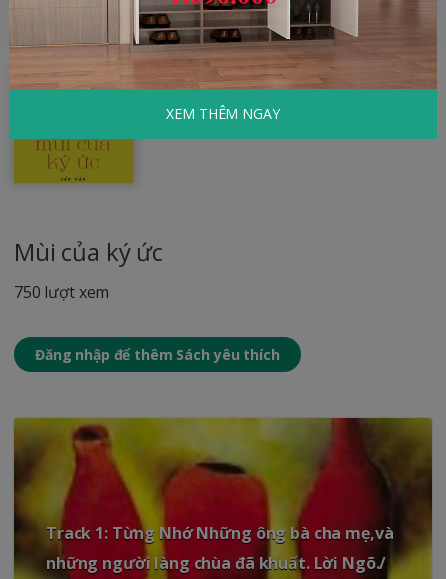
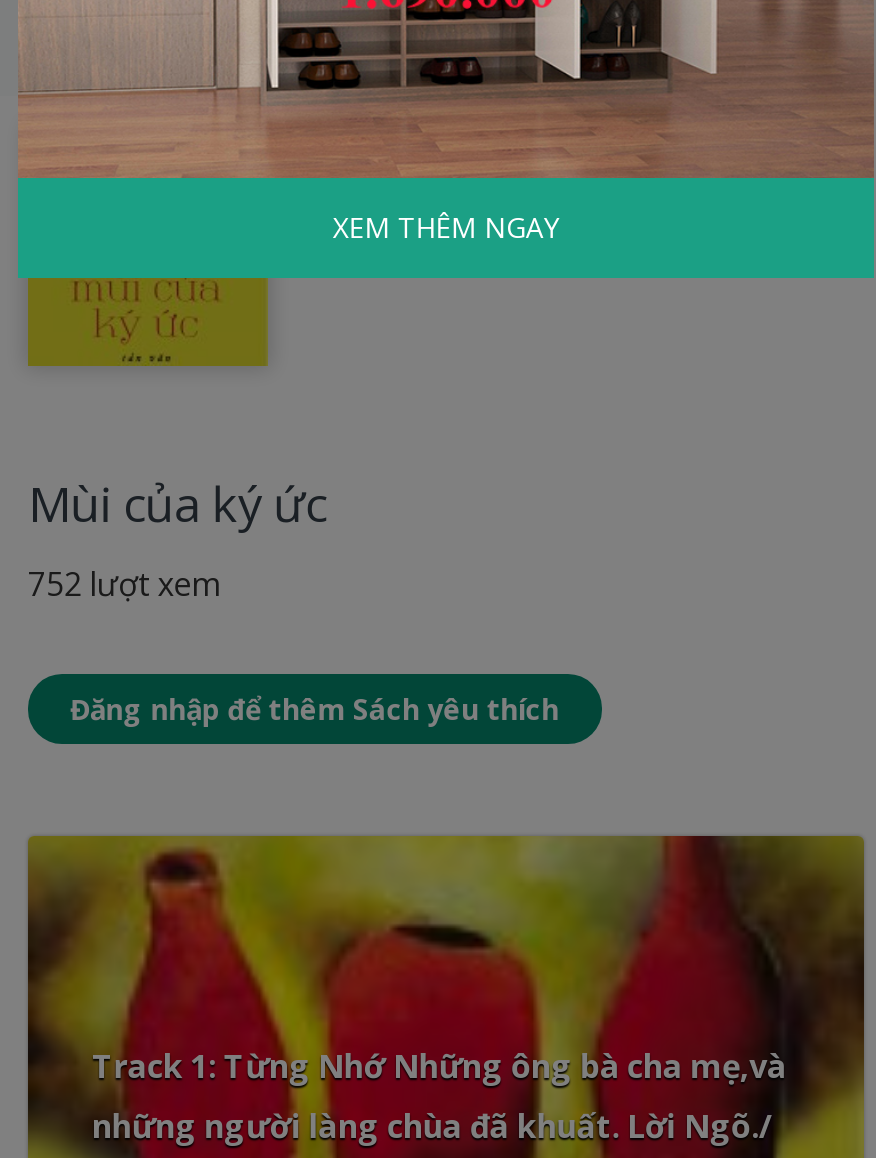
[14,281,109,303] 750 lượt xem -> [28,562,219,606] 752 lượt xem

